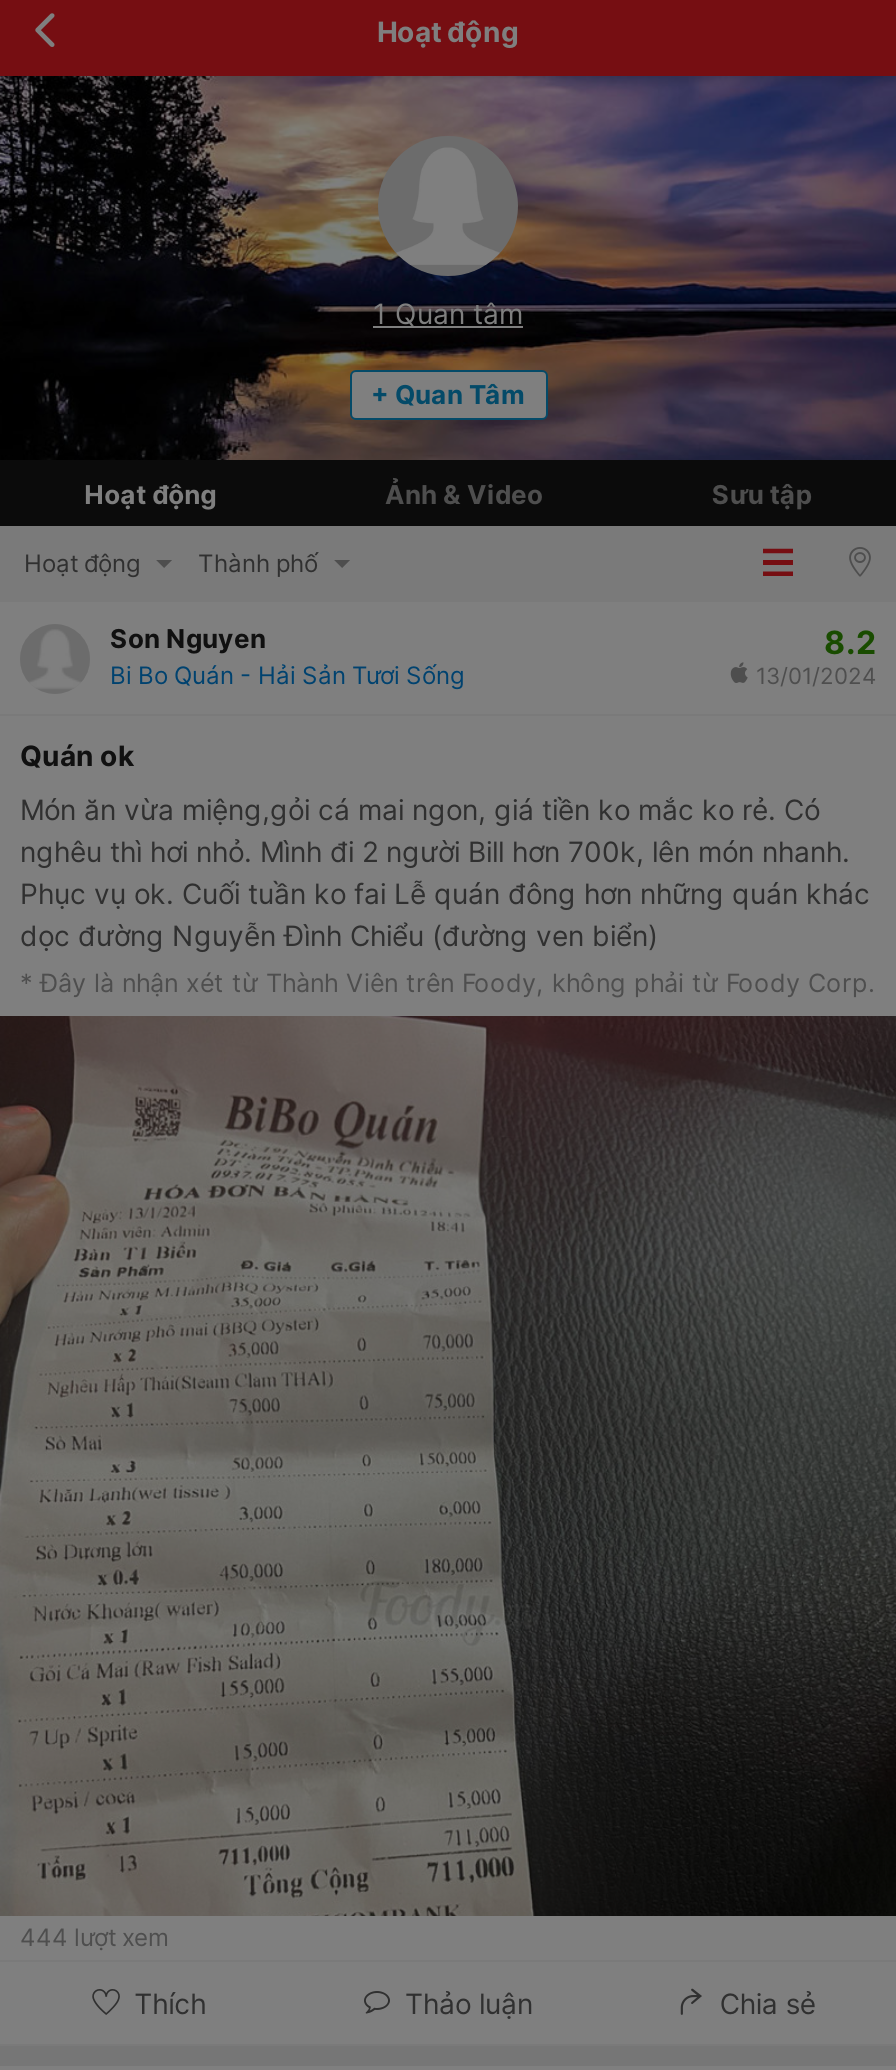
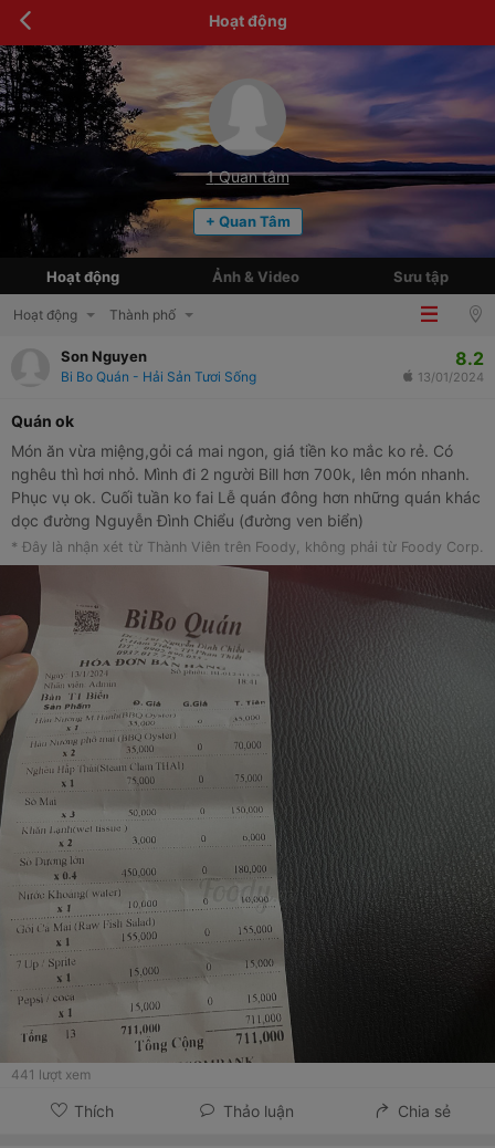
[20,1922,168,1952] 444 lượt xem -> [11,1066,91,1083] 441 lượt xem

